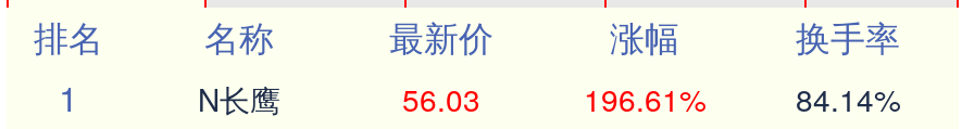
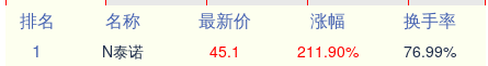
[198,77,280,120] N长鹰 -> [102,40,144,62] N泰诺
[402,77,480,120] 56.03 -> [209,40,240,62] 45.1
[584,77,705,120] 196.61% -> [297,40,358,62] 211.90%
[796,77,900,120] 84.14% -> [404,40,456,62] 76.99%

